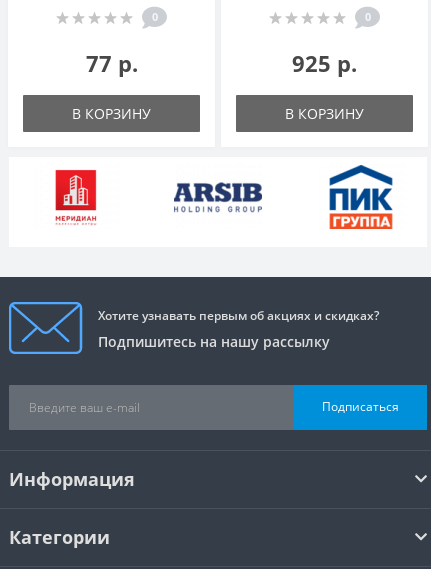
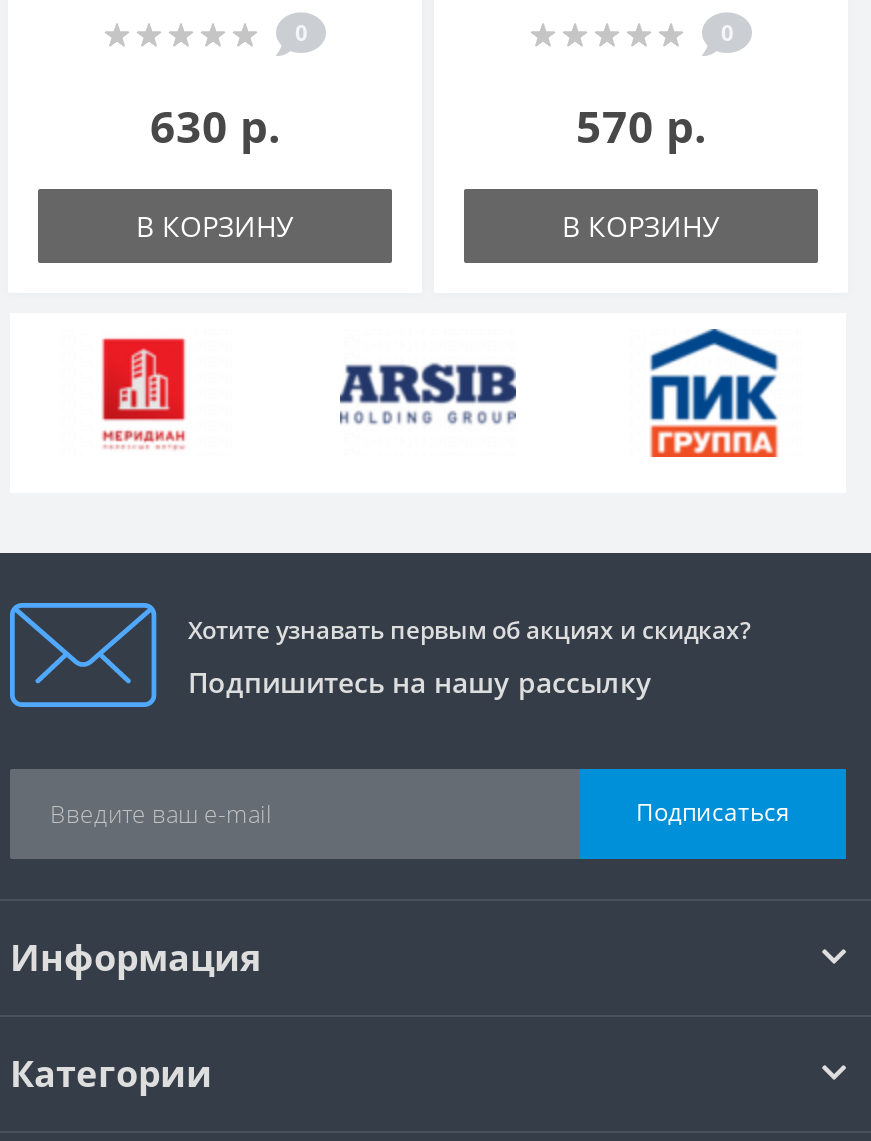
[85,47,137,77] 77 р. -> [150,94,280,154] 630 р.
[292,47,357,77] 925 р. -> [576,94,706,154] 570 р.

